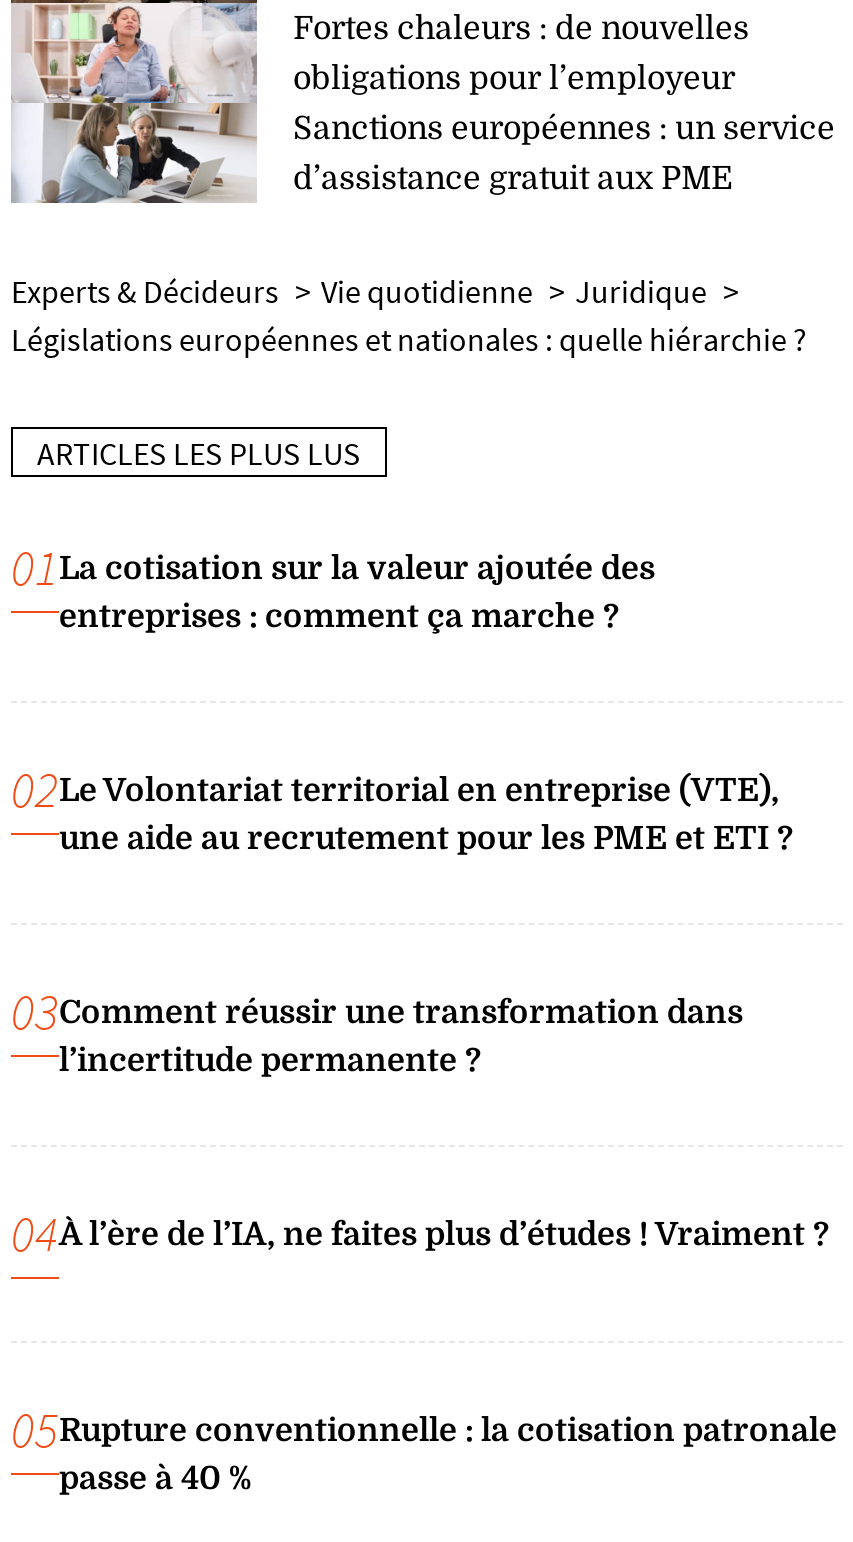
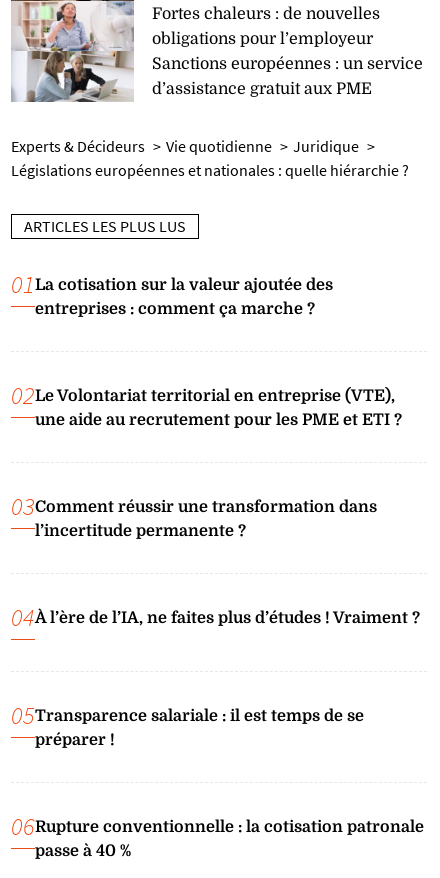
[11,1397,837,1461] 05Rupture conventionnelle : la cotisation patronale -> [11,699,424,842] 05Transparence salariale : il est temps de se | préparer ! | 06Rupture conventionnelle : la cotisation patronale

